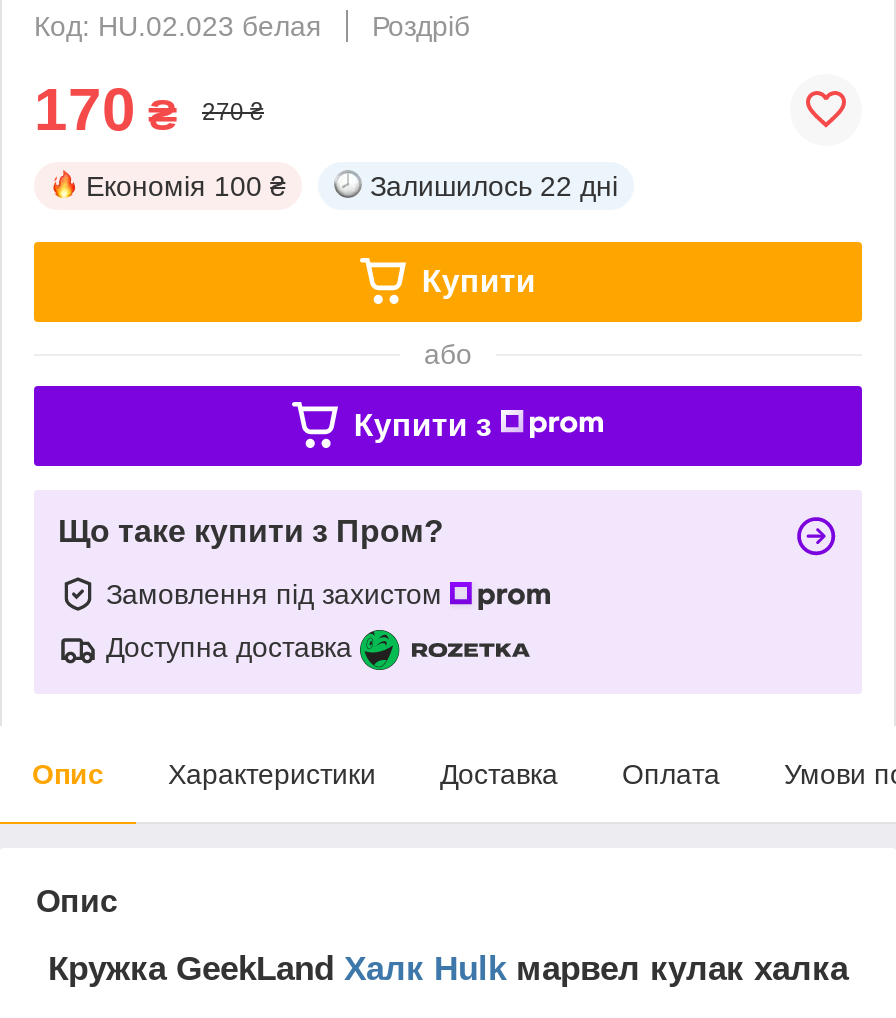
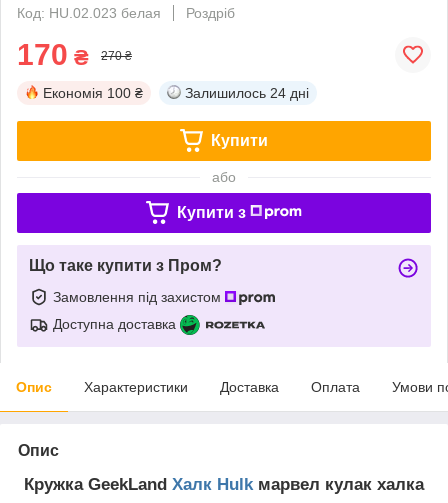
[370,170,618,202] Залишилось 22 дні -> [185,85,309,101] Залишилось 24 дні

